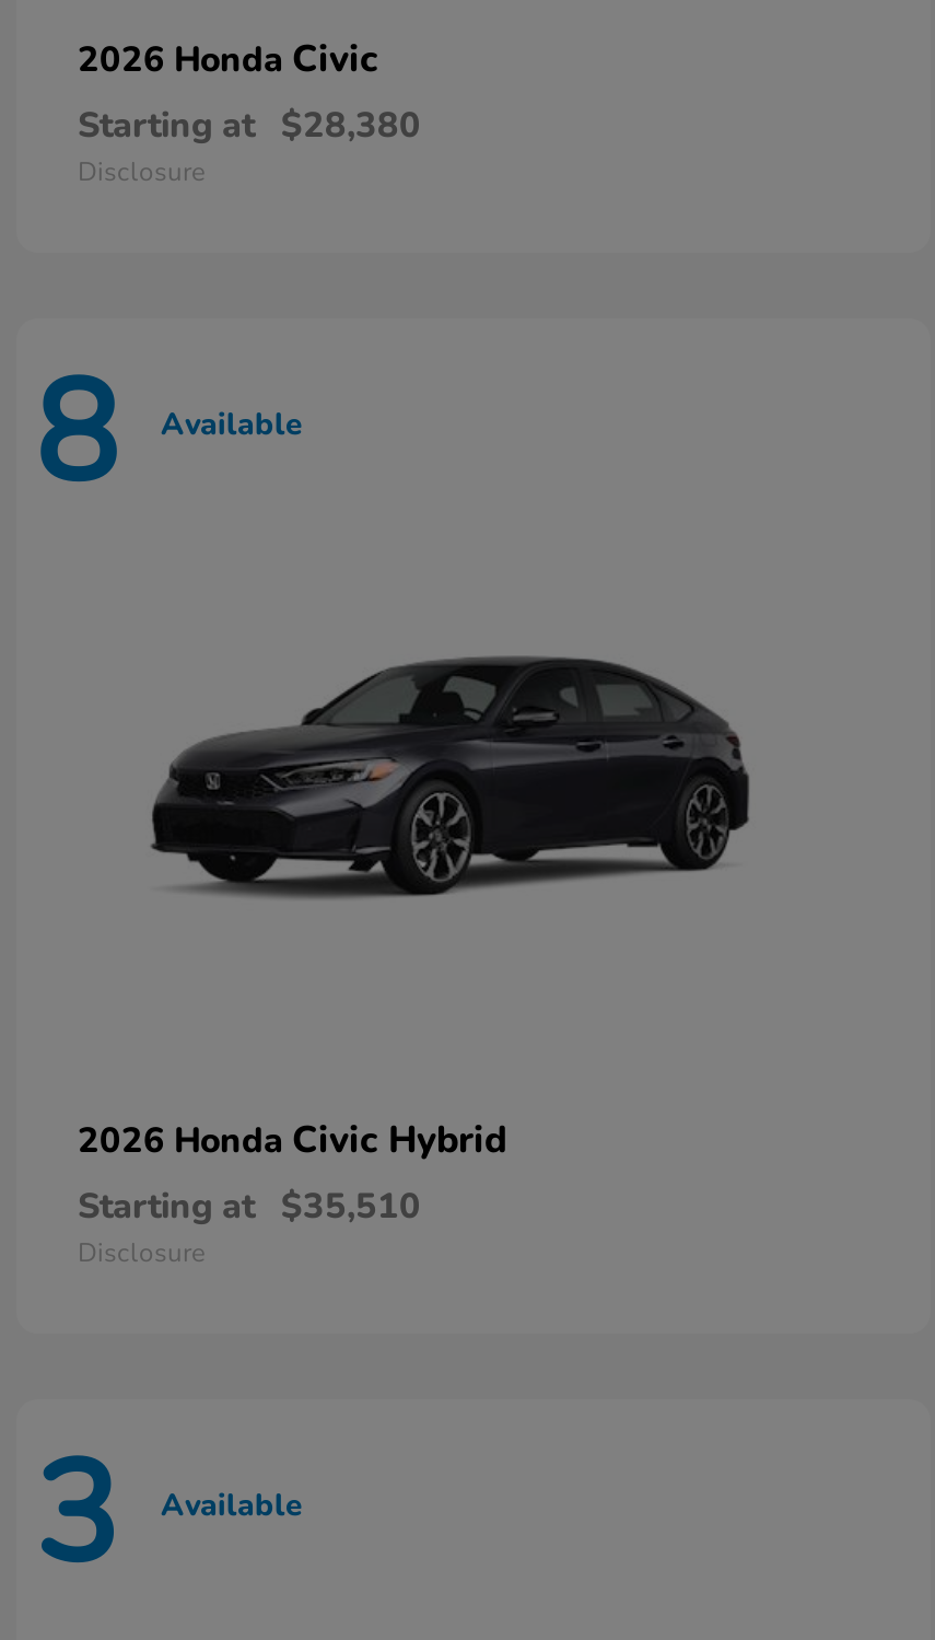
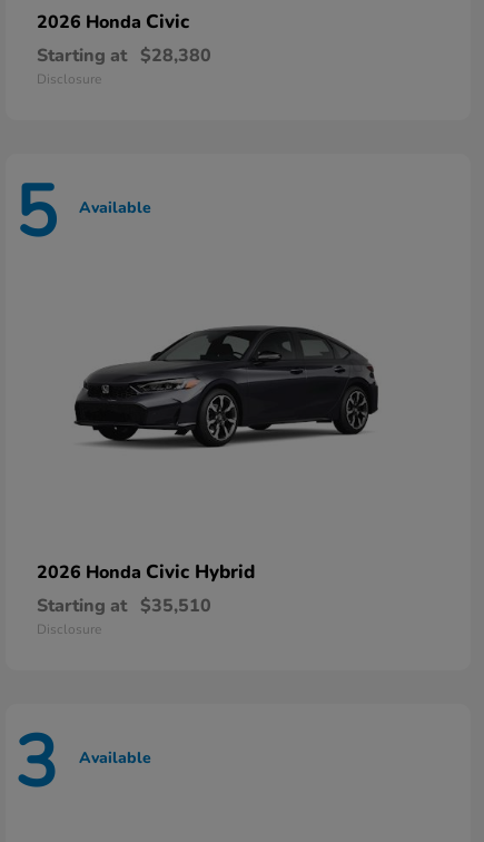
[34,337,303,530] 8 Available -> [14,163,151,261] 5 Available

